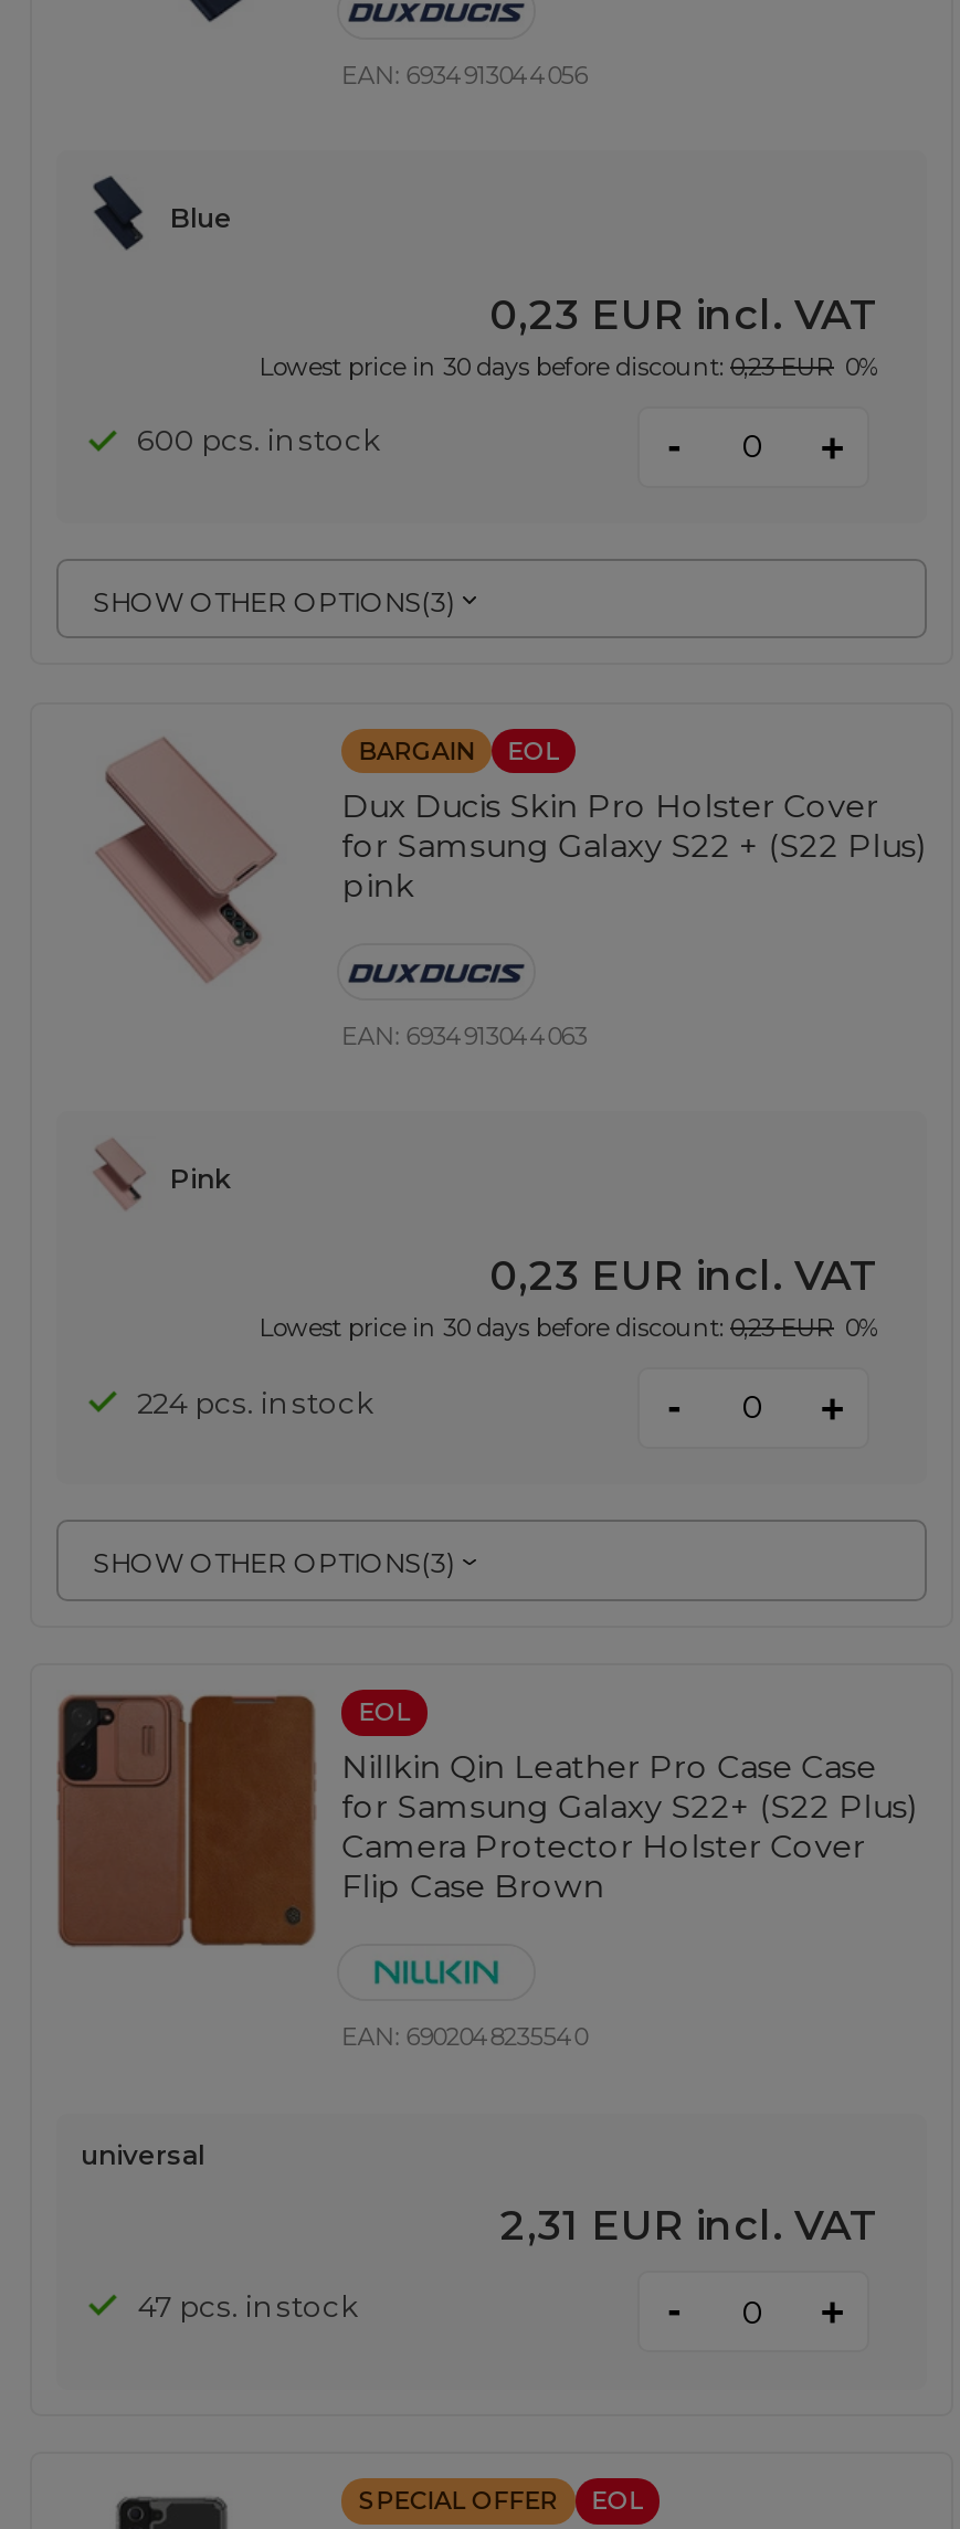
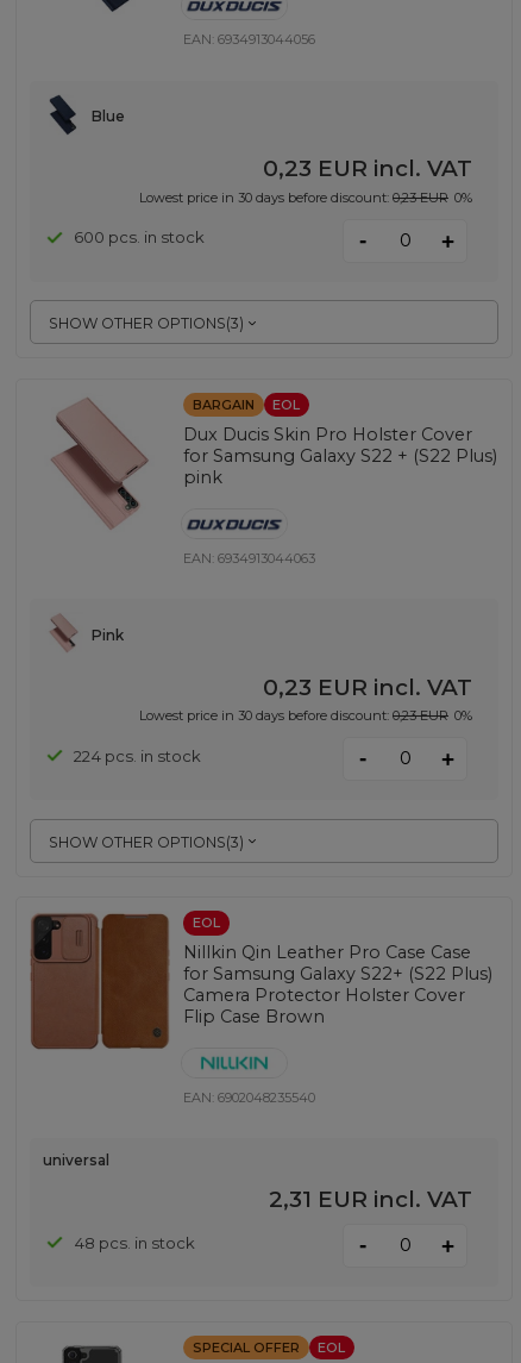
[137,2287,358,2323] 47 pcs. in stock -> [73,1233,194,1252] 48 pcs. in stock

